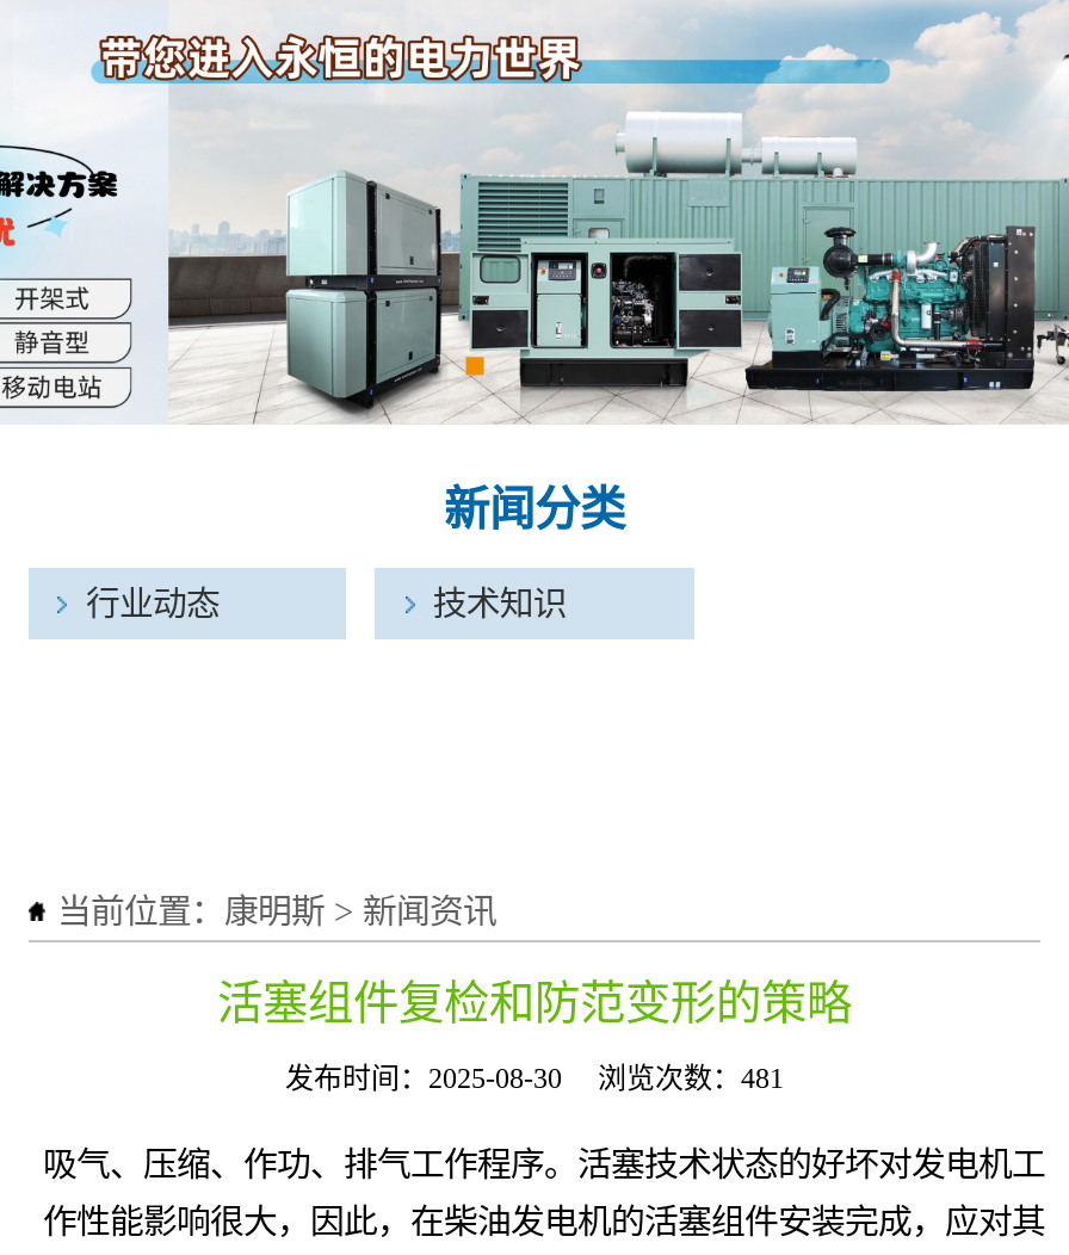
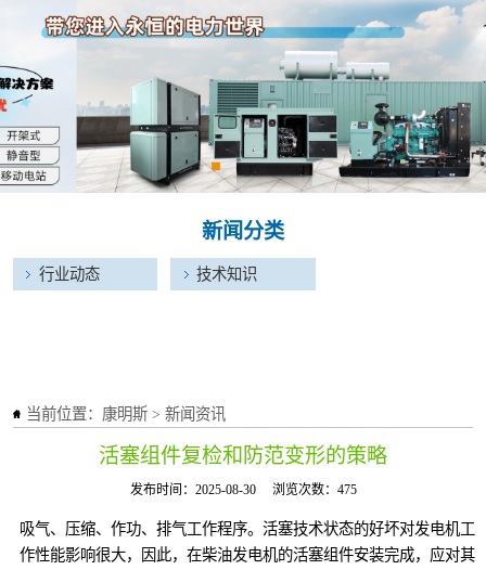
[285,1062,784,1095] 发布时间：2025-08-30 浏览次数：481 -> [130,482,356,497] 发布时间：2025-08-30 浏览次数：475

